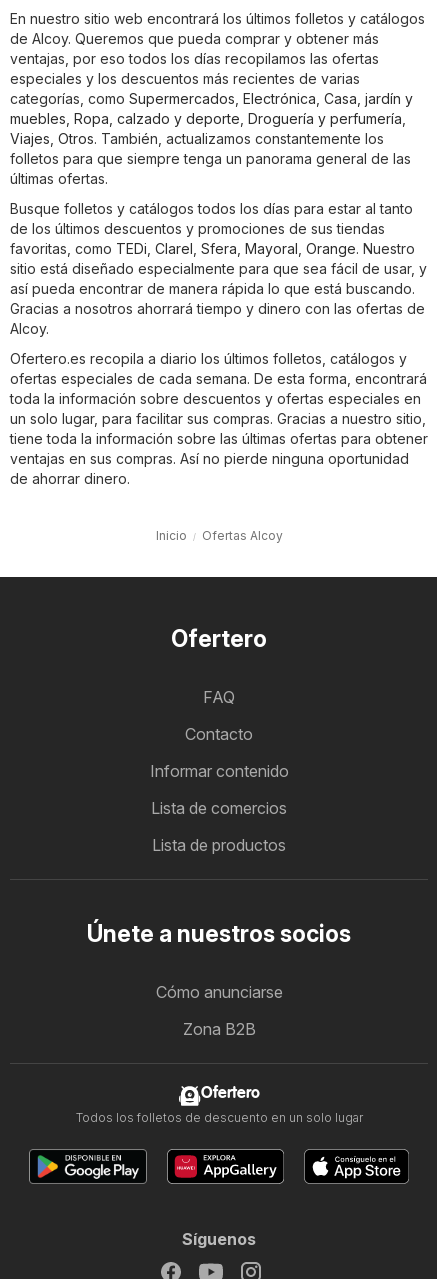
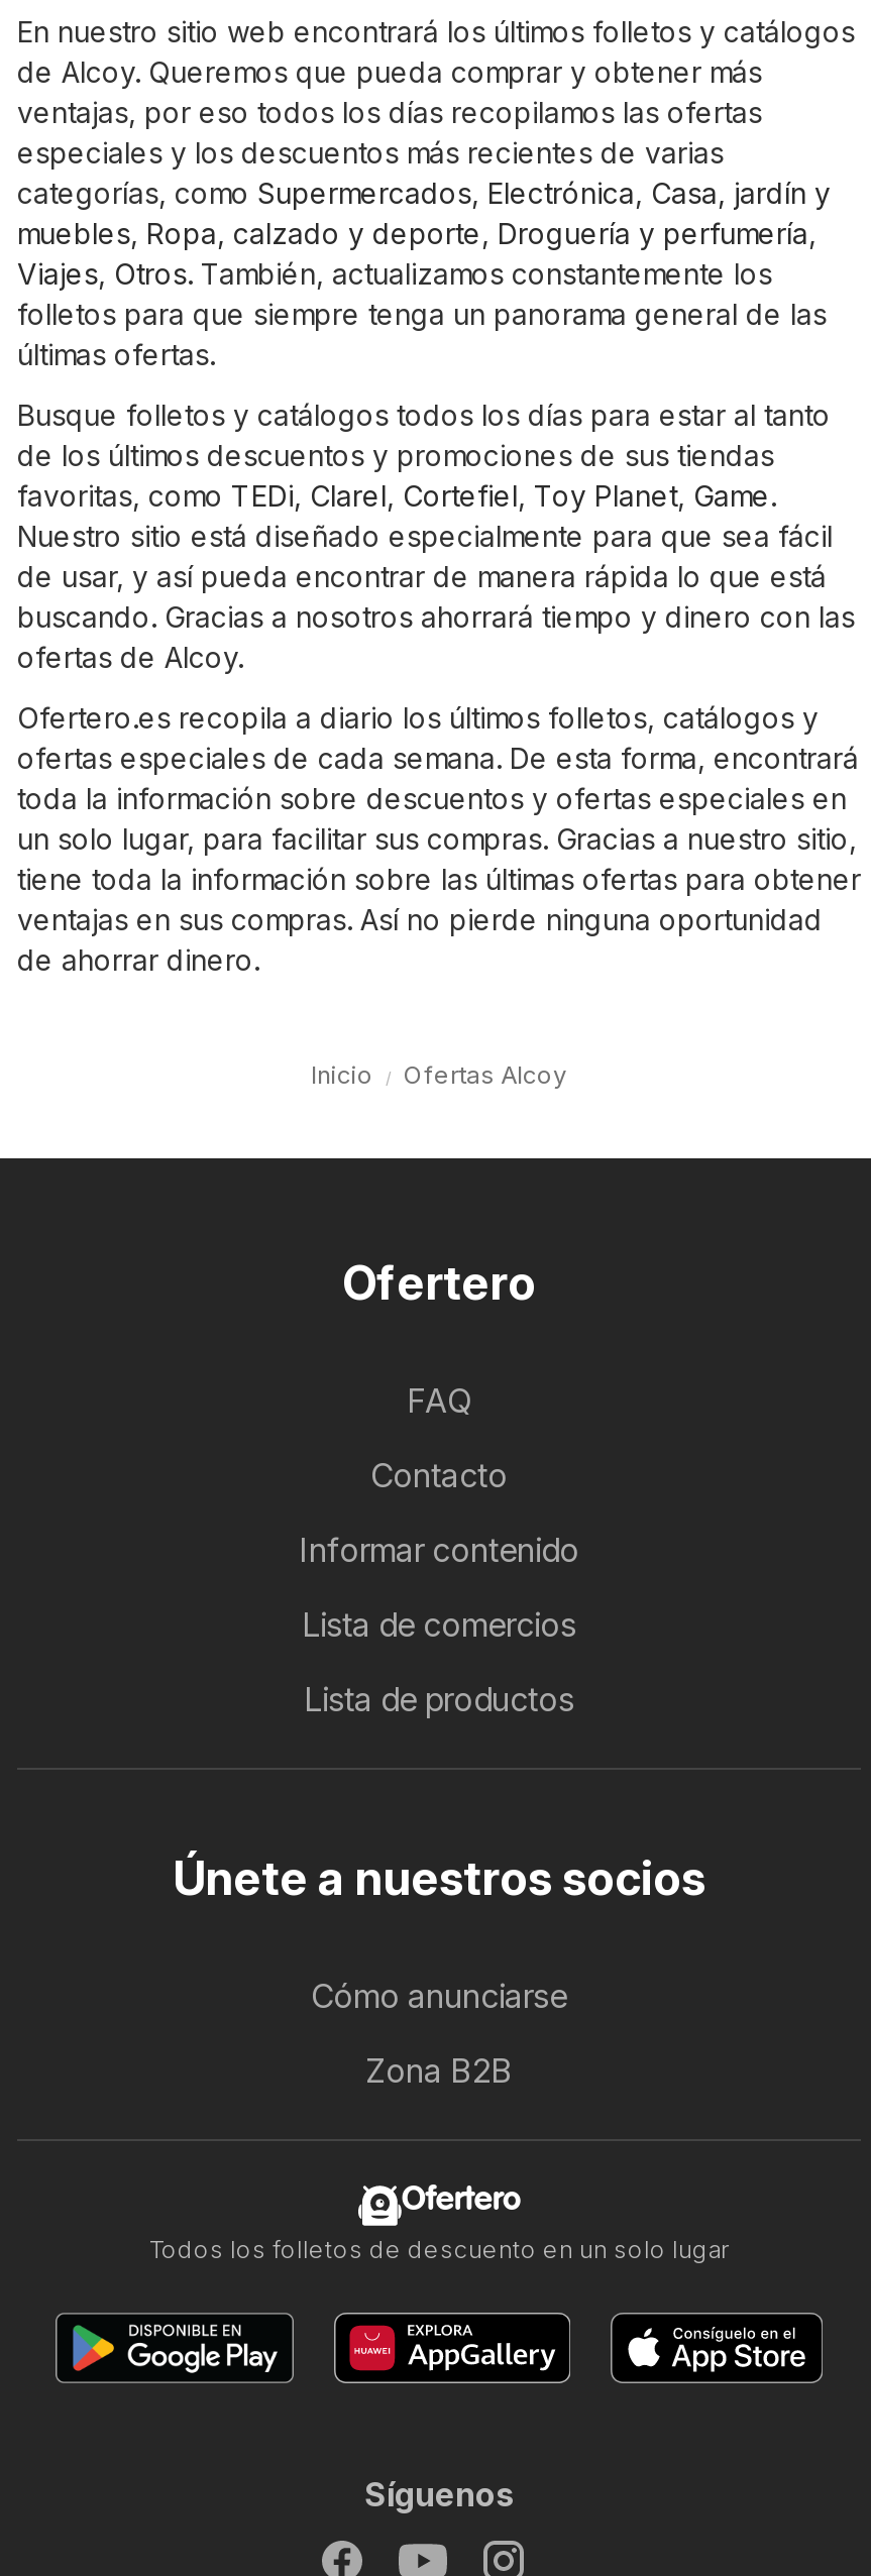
[10,240,427,337] favoritas, como TEDi, Clarel, Sfera, Mayoral, Orange. Nuestro | sitio está diseñado especialmente para que sea fácil de usar, y | así pueda encontrar de manera rápida lo que está buscando. | Gracias a nosotros ahorrará tiempo y dinero con las ofertas de | Alcoy. -> [17,480,855,675] favoritas, como TEDi, Clarel, Cortefiel, Toy Planet, Game. | Nuestro sitio está diseñado especialmente para que sea fácil | de usar, y así pueda encontrar de manera rápida lo que está | buscando. Gracias a nosotros ahorrará tiempo y dinero con las | ofertas de Alcoy.

